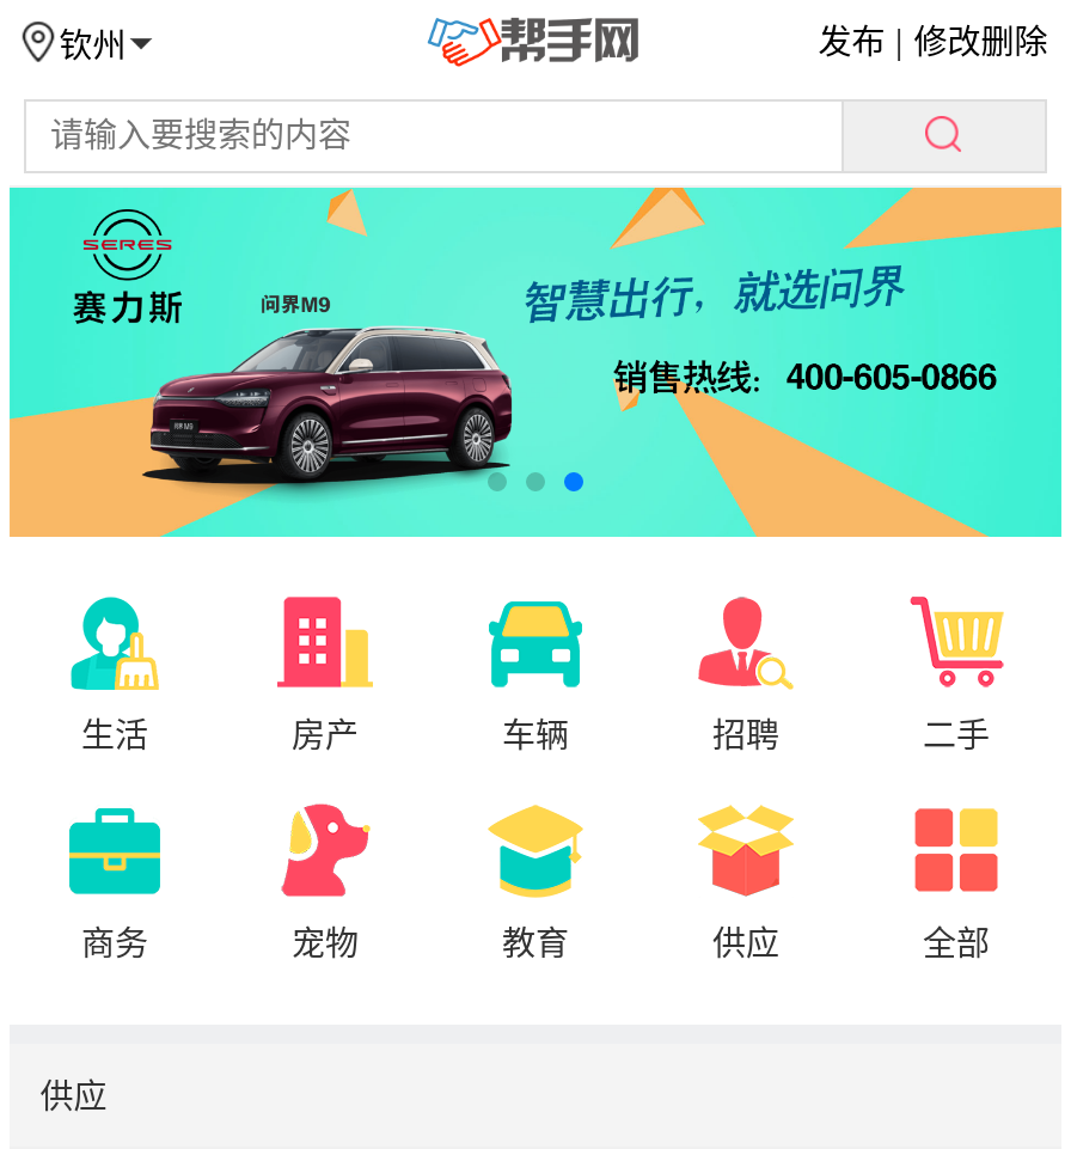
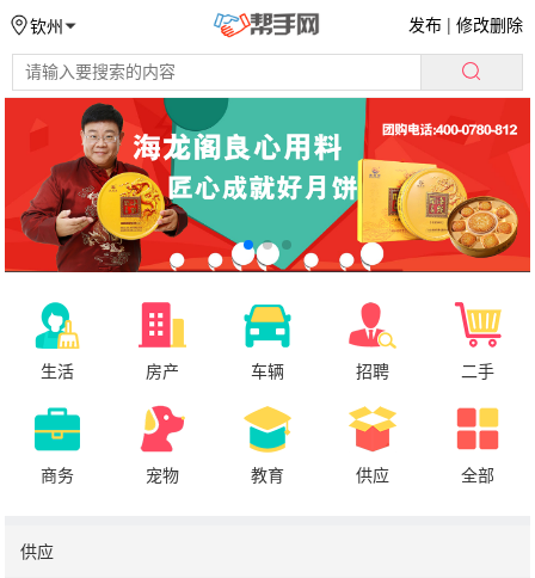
[7,185,1064,539] [image] -> [4,97,531,273] [image]

